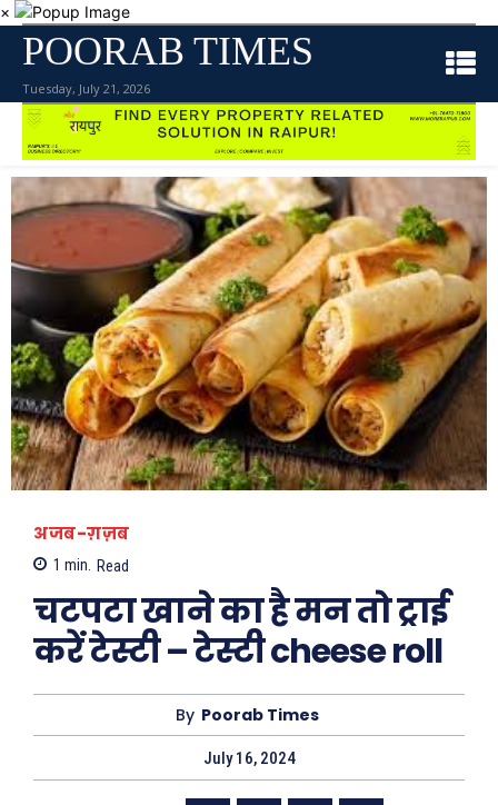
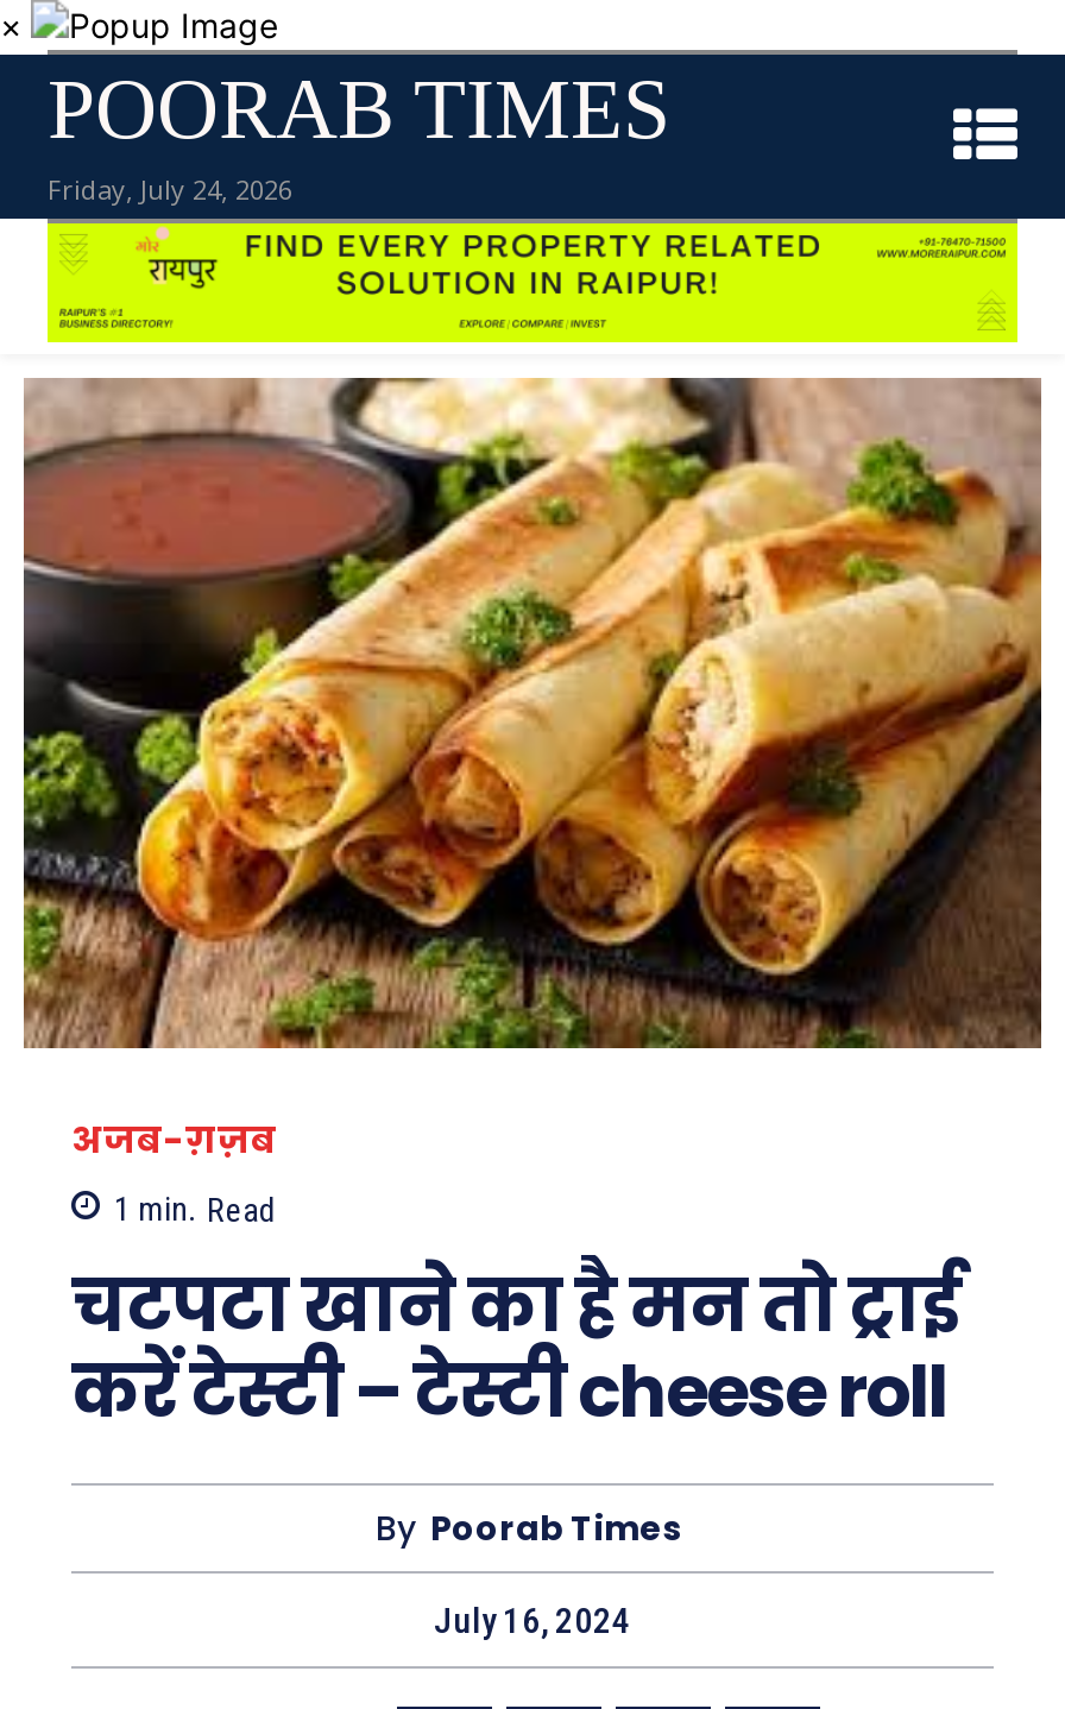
[22,80,150,97] Tuesday, July 21, 2026 -> [48,172,292,207] Friday, July 24, 2026

